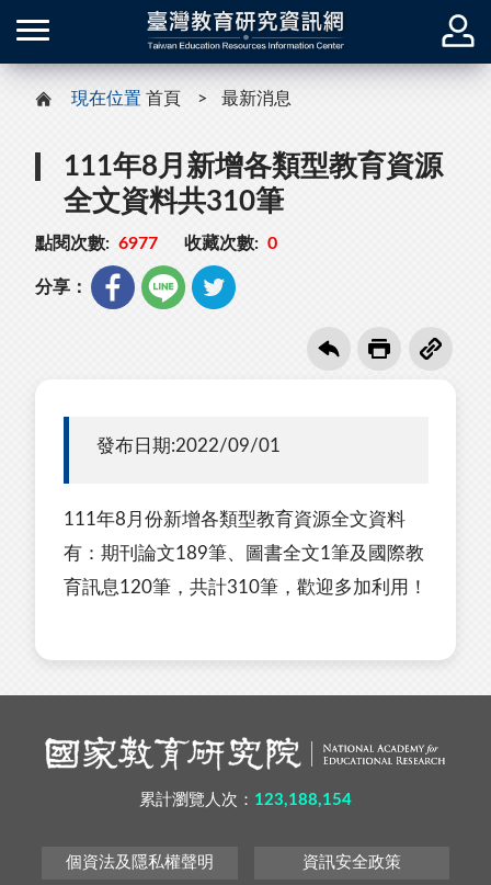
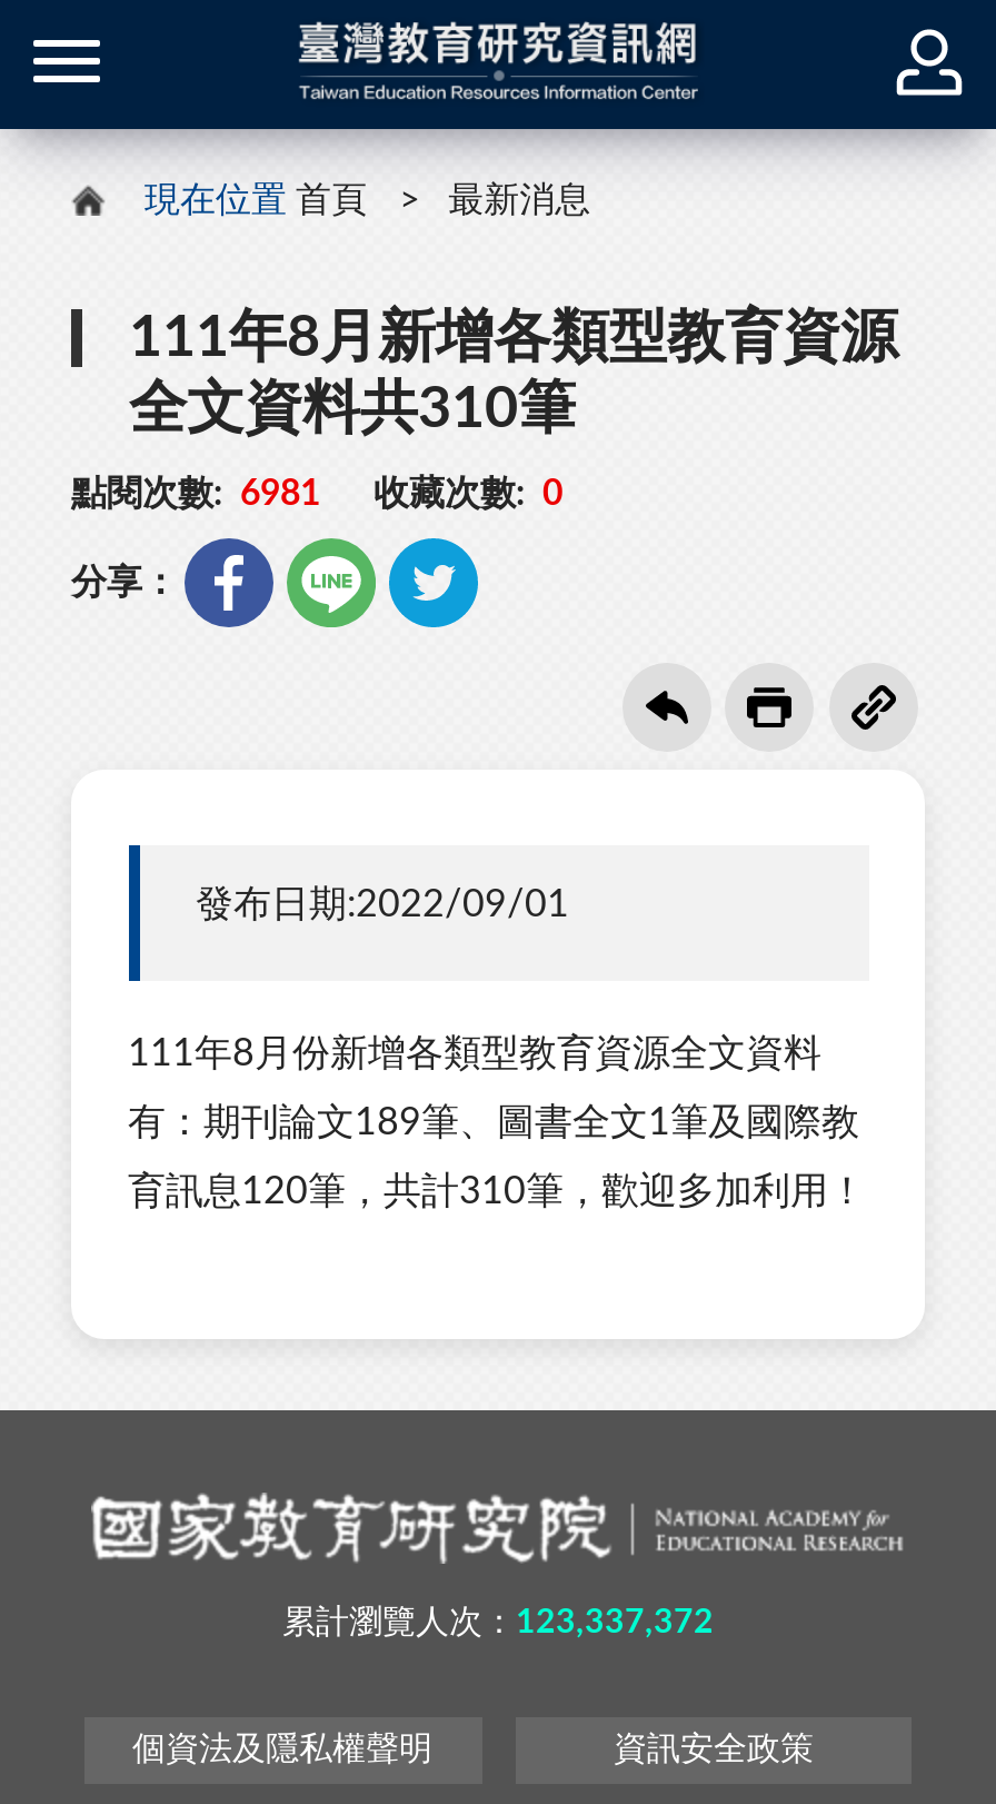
[35,235,277,252] 點閱次數: 6977 收藏次數: 0 -> [71,476,562,512] 點閱次數: 6981 收藏次數: 0
[139,792,352,808] 累計瀏覽人次：123,188,154 -> [282,1606,714,1640] 累計瀏覽人次：123,337,372

